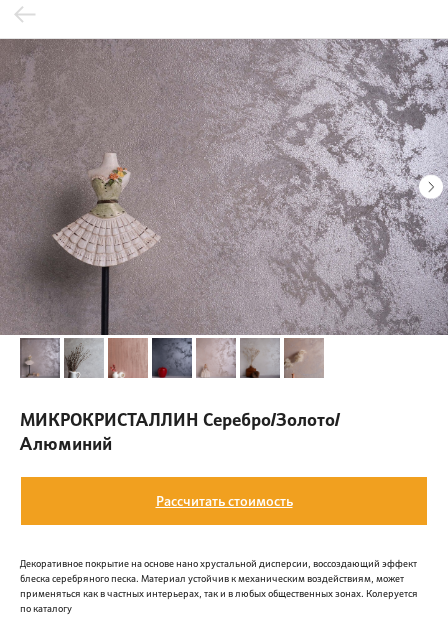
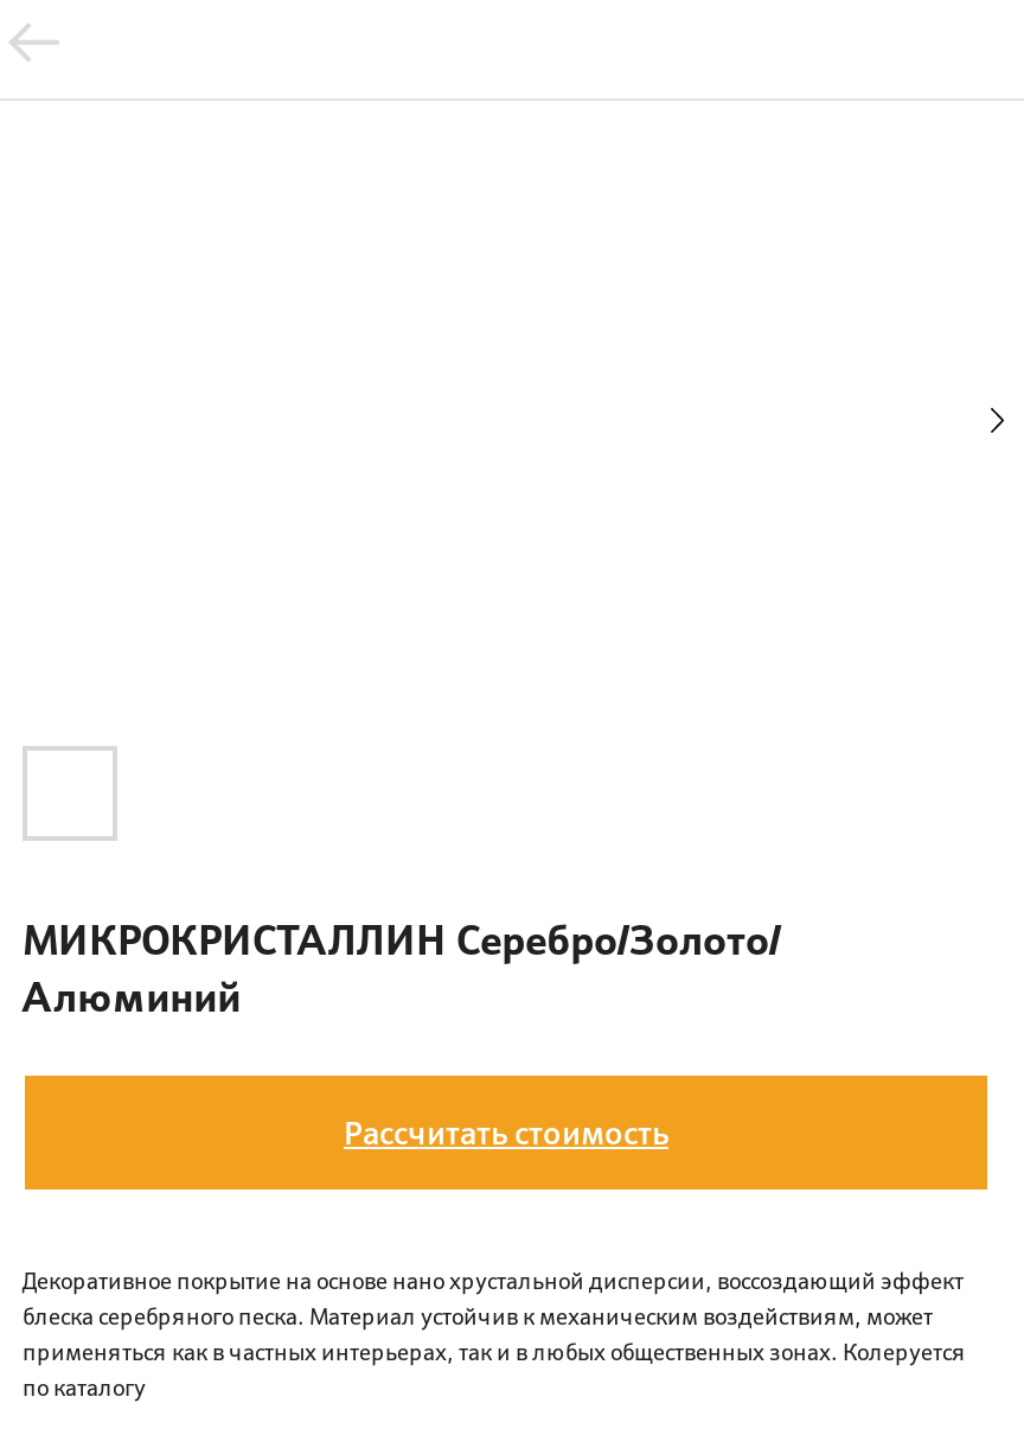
[3,38,445,379] [image] -> none

